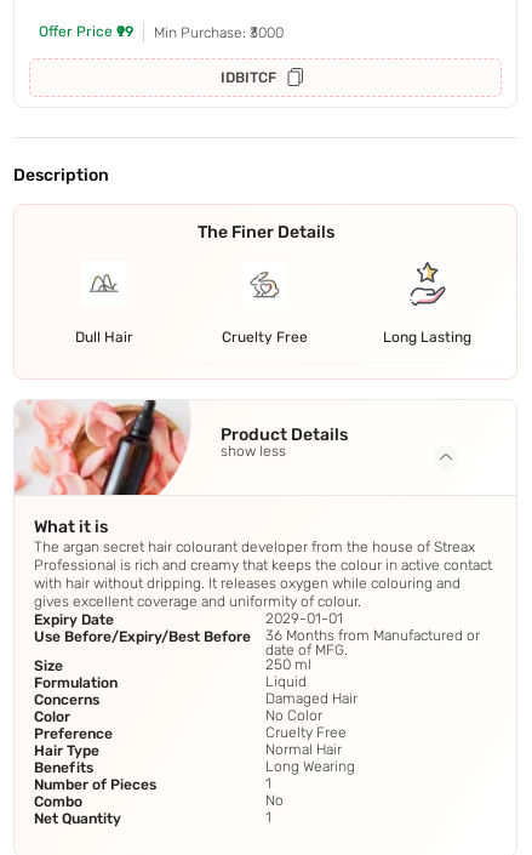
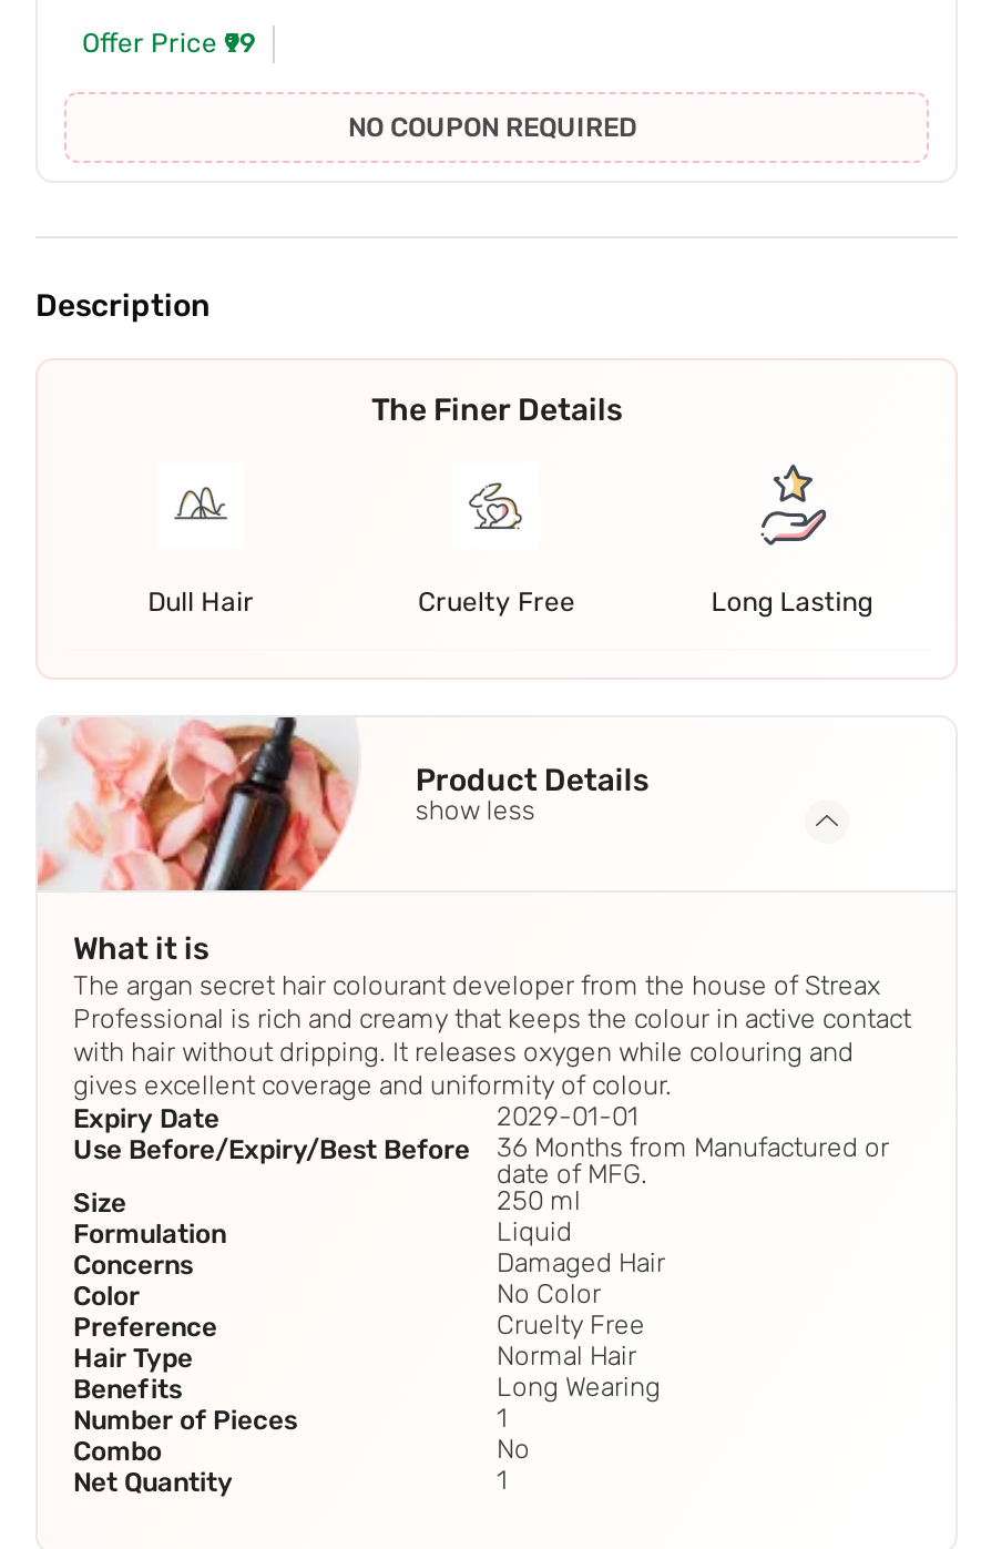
[154,24,284,86] Min Purchase: ₹3000 | IDBITCF -> [348,113,636,144] NO COUPON REQUIRED

